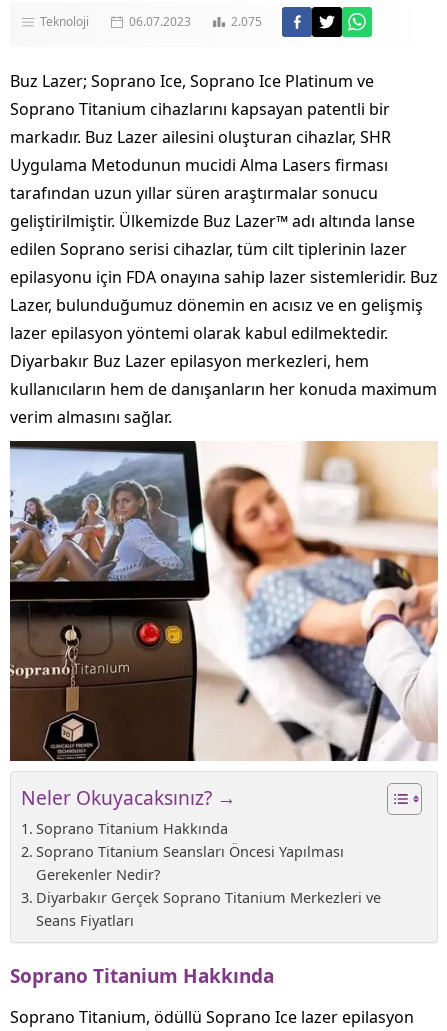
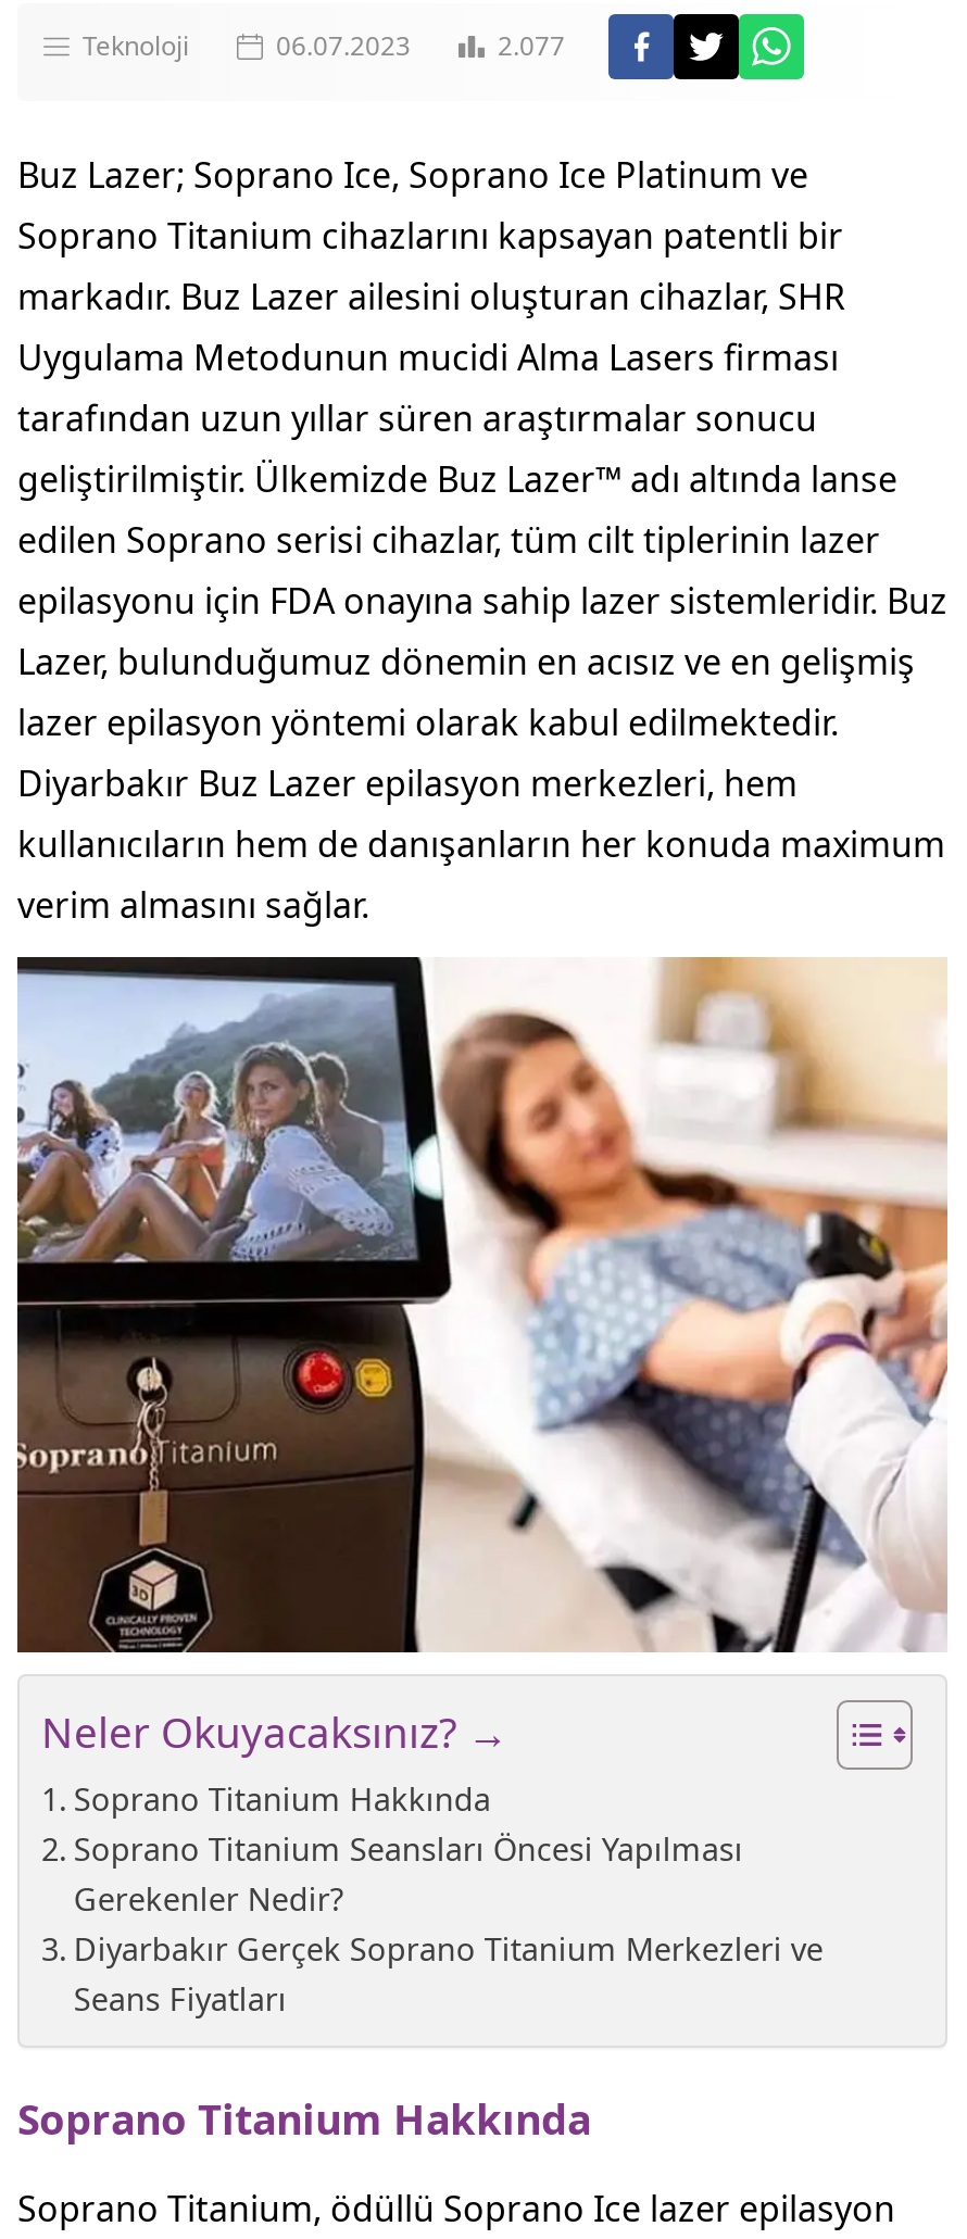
[231,13,262,30] 2.075 -> [498,27,565,64] 2.077

